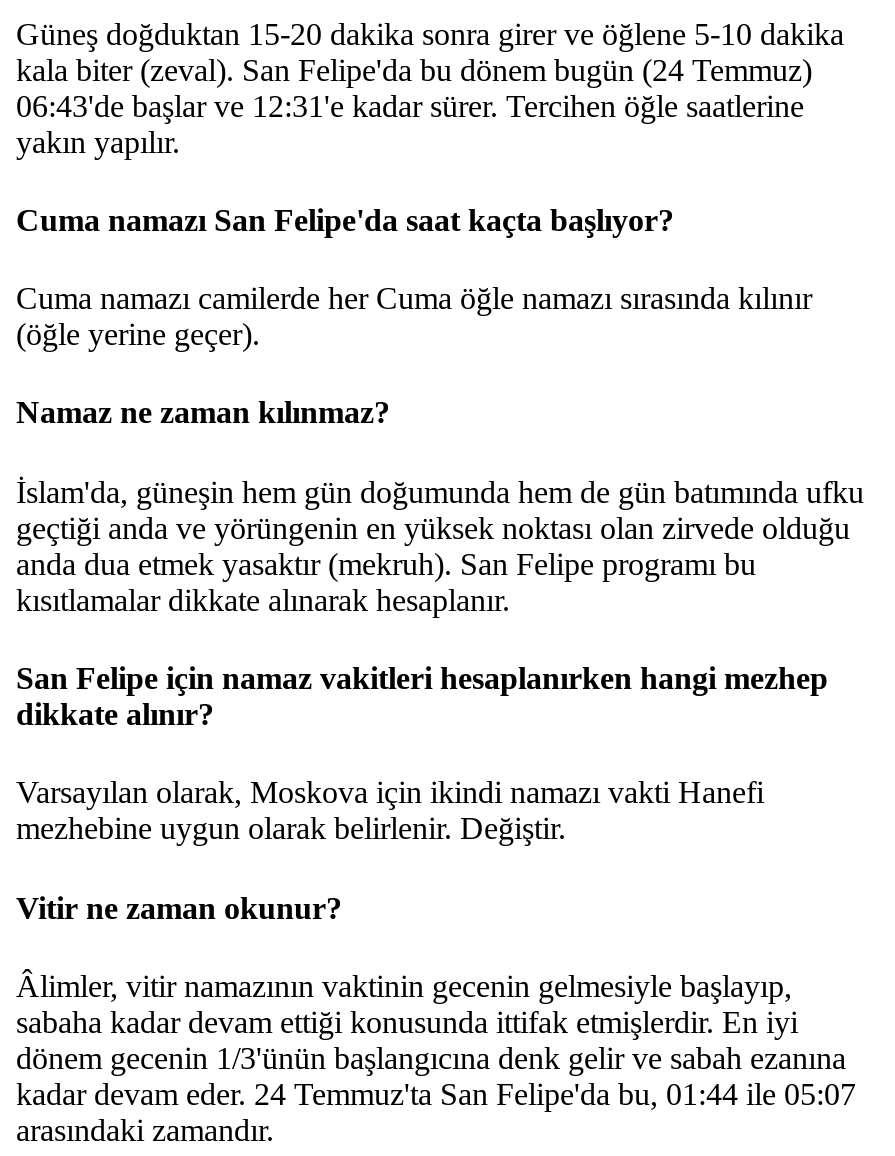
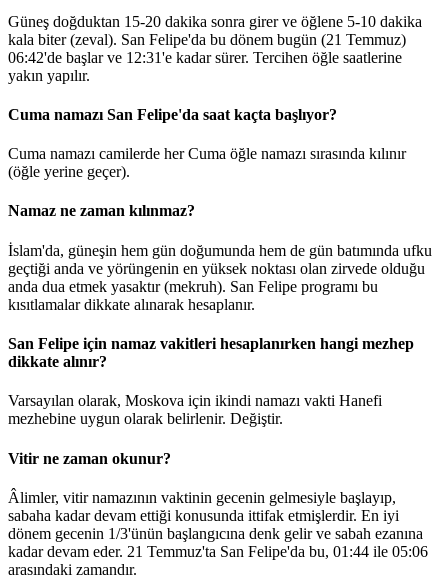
[16,52,812,86] kala biter (zeval). San Felipe'da bu dönem bugün (24 Temmuz) -> [8,31,406,48] kala biter (zeval). San Felipe'da bu dönem bugün (21 Temmuz)
[16,88,804,122] 06:43'de başlar ve 12:31 'e kadar sürer. Tercihen öğle saatlerine -> [8,49,402,66] 06:42'de başlar ve 12:31 'e kadar sürer. Tercihen öğle saatlerine
[16,1077,856,1111] kadar devam eder. 24 Temmuz'ta San Felipe'da bu, 01:44 ile 05:07 -> [8,543,428,560] kadar devam eder. 21 Temmuz'ta San Felipe'da bu, 01:44 ile 05:06

